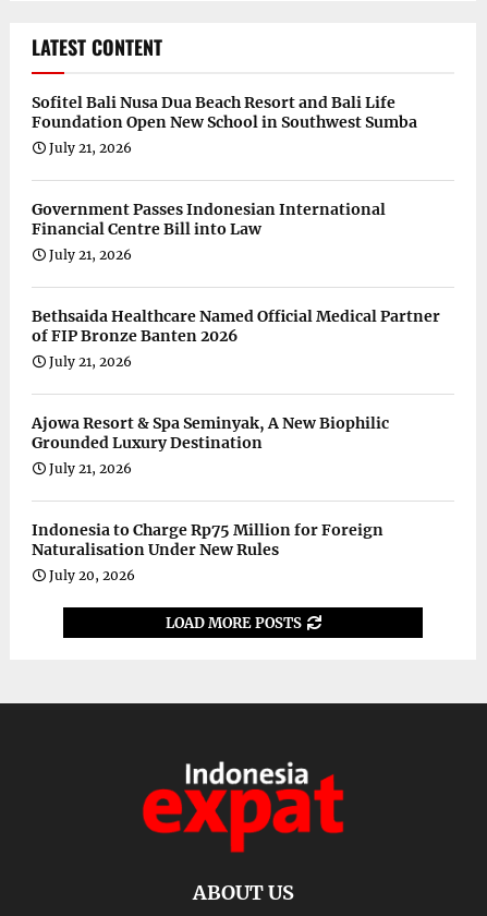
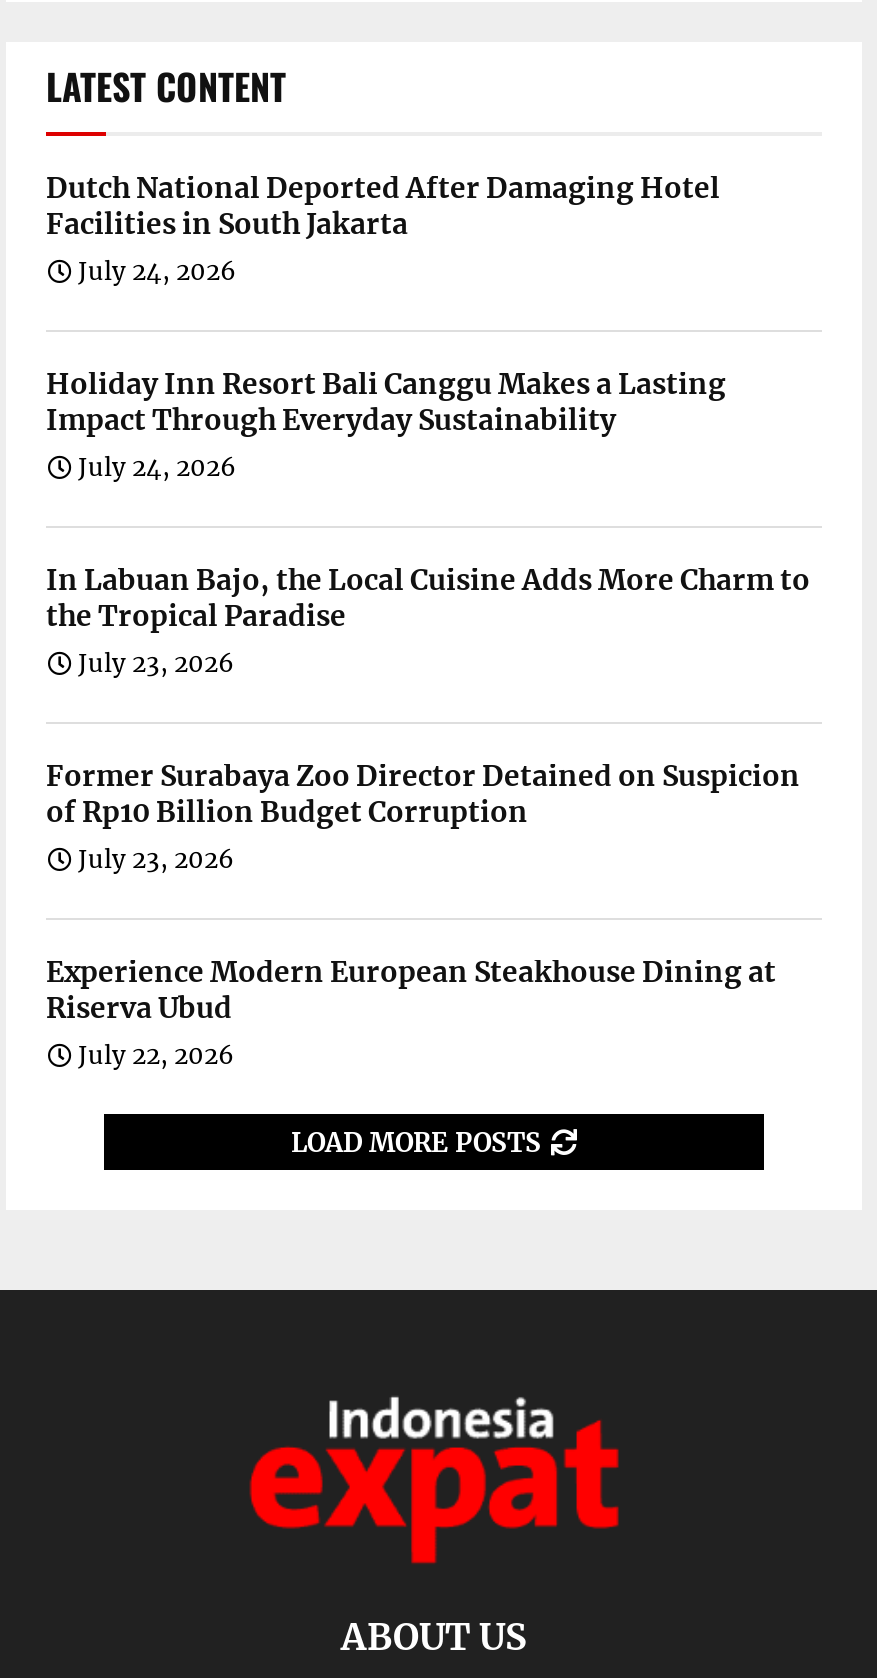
[32,92,417,156] Sofitel Bali Nusa Dua Beach Resort and Bali Life | Foundation Open New School in Southwest Sumba | July 21, 2026 -> [46,169,720,285] Dutch National Deported After Damaging Hotel | Facilities in South Jakarta | July 24, 2026
[32,199,386,262] Government Passes Indonesian International | Financial Centre Bill into Law | July 21, 2026 -> [46,365,726,481] Holiday Inn Resort Bali Canggu Makes a Lasting | Impact Through Everyday Sustainability | July 24, 2026
[32,306,440,369] Bethsaida Healthcare Named Official Medical Partner | of FIP Bronze Banten 2026 | July 21, 2026 -> [46,561,810,677] In Labuan Bajo, the Local Cuisine Adds More Charm to | the Tropical Paradise | July 23, 2026
[32,413,389,476] Ajowa Resort & Spa Seminyak, A New Biophilic | Grounded Luxury Destination | July 21, 2026 -> [46,757,800,873] Former Surabaya Zoo Director Detained on Suspicion | of Rp10 Billion Budget Corruption | July 23, 2026
[32,520,383,583] Indonesia to Charge Rp75 Million for Foreign | Naturalisation Under New Rules | July 20, 2026 -> [46,953,776,1069] Experience Modern European Steakhouse Dining at | Riserva Ubud | July 22, 2026

